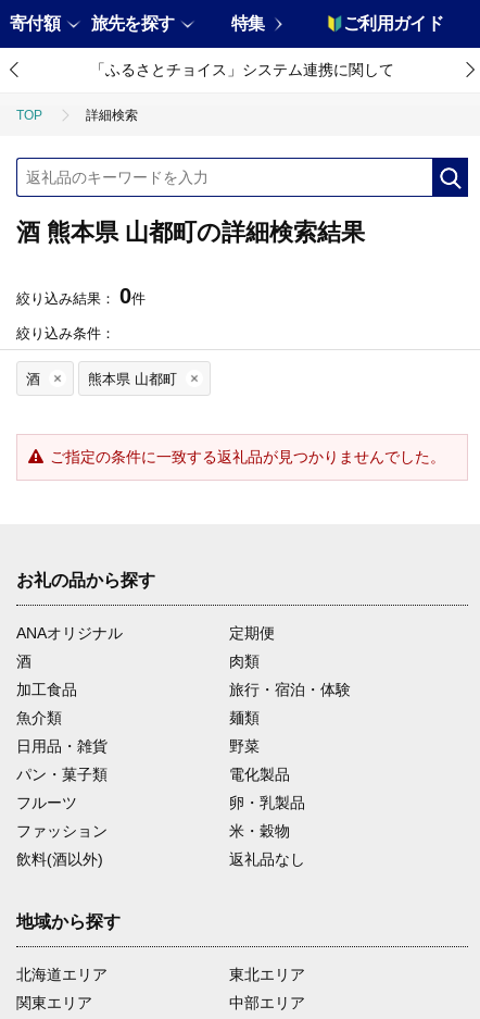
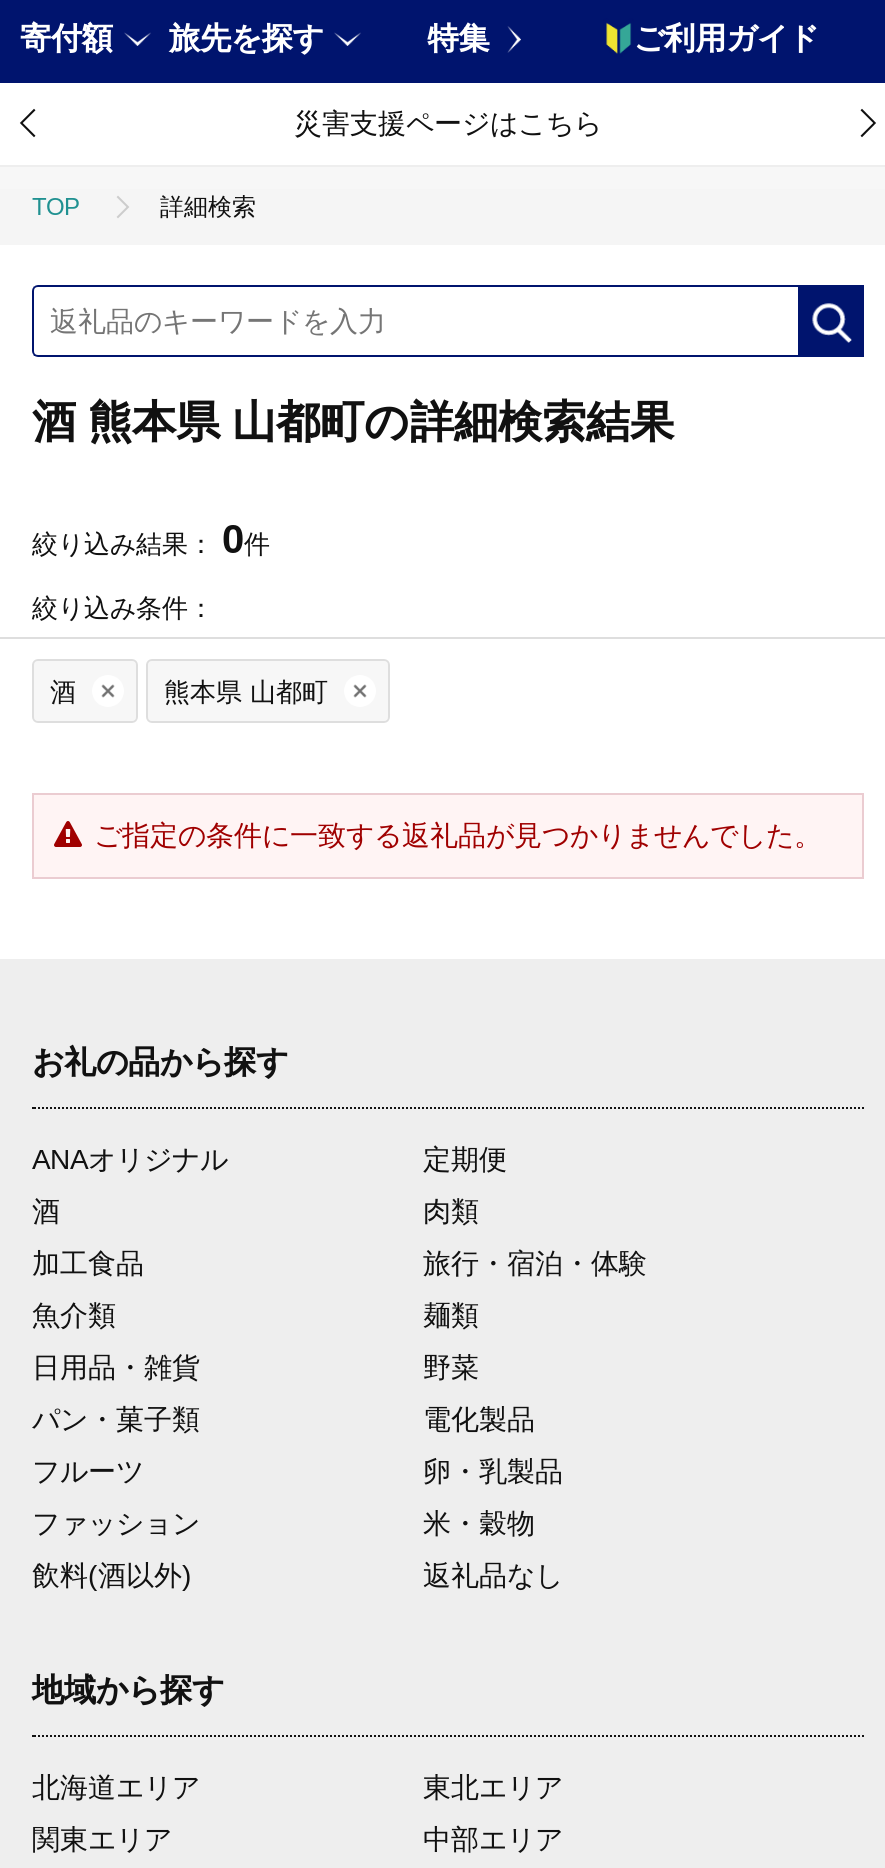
[90,61,394,79] 「ふるさとチョイス」システム連携に関して -> [294,108,602,140] 災害支援ページはこちら

